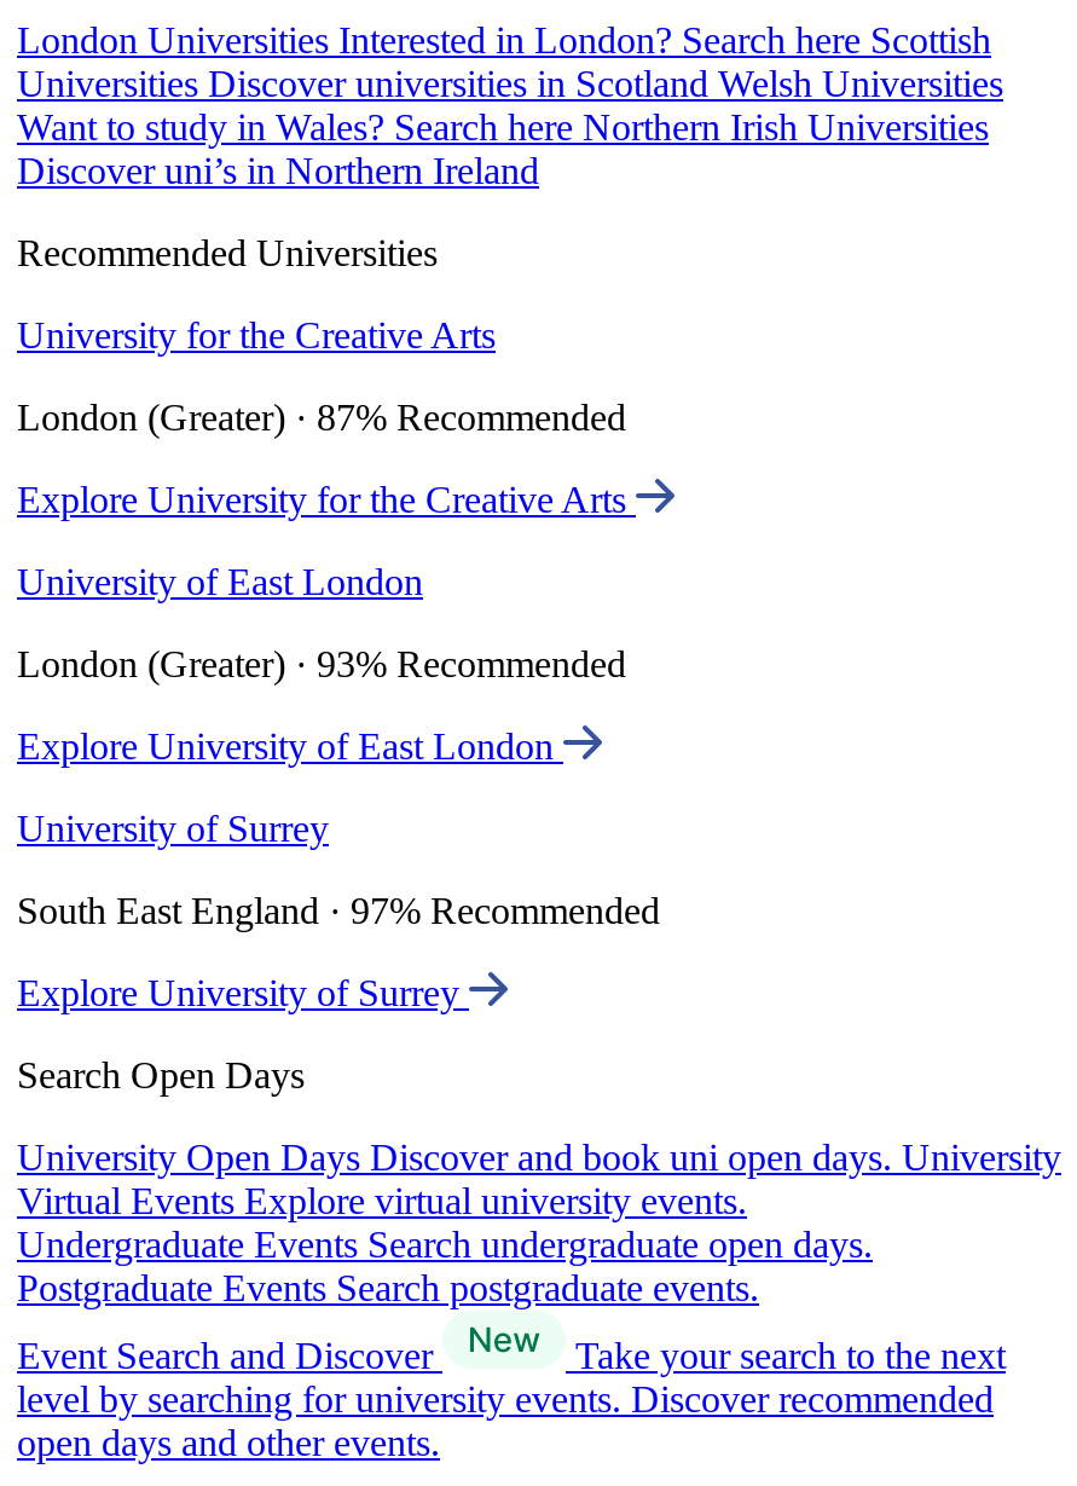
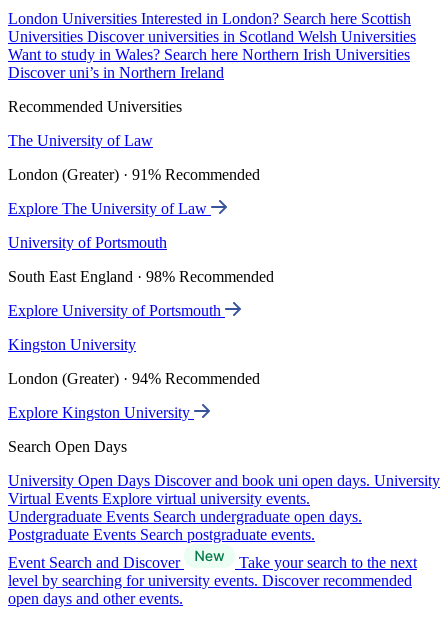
[17,315,496,356] University for the Creative Arts -> [8,132,153,149] The University of Law
[17,397,626,438] London (Greater) · 87% Recommended -> [8,166,260,183] London (Greater) · 91% Recommended
[17,479,636,520] Explore University for the Creative Arts -> [8,200,211,217] Explore The University of Law
[17,561,423,602] University of East London -> [8,234,167,251] University of Portsmouth
[17,643,626,685] London (Greater) · 93% Recommended -> [8,268,274,285] South East England · 98% Recommended
[17,726,563,767] Explore University of East London -> [8,302,225,319] Explore University of Portsmouth
[17,808,329,849] University of Surrey -> [8,336,136,353] Kingston University
[17,890,660,931] South East England · 97% Recommended -> [8,370,260,387] London (Greater) · 94% Recommended
[17,972,469,1013] Explore University of Surrey -> [8,404,194,421] Explore Kingston University

